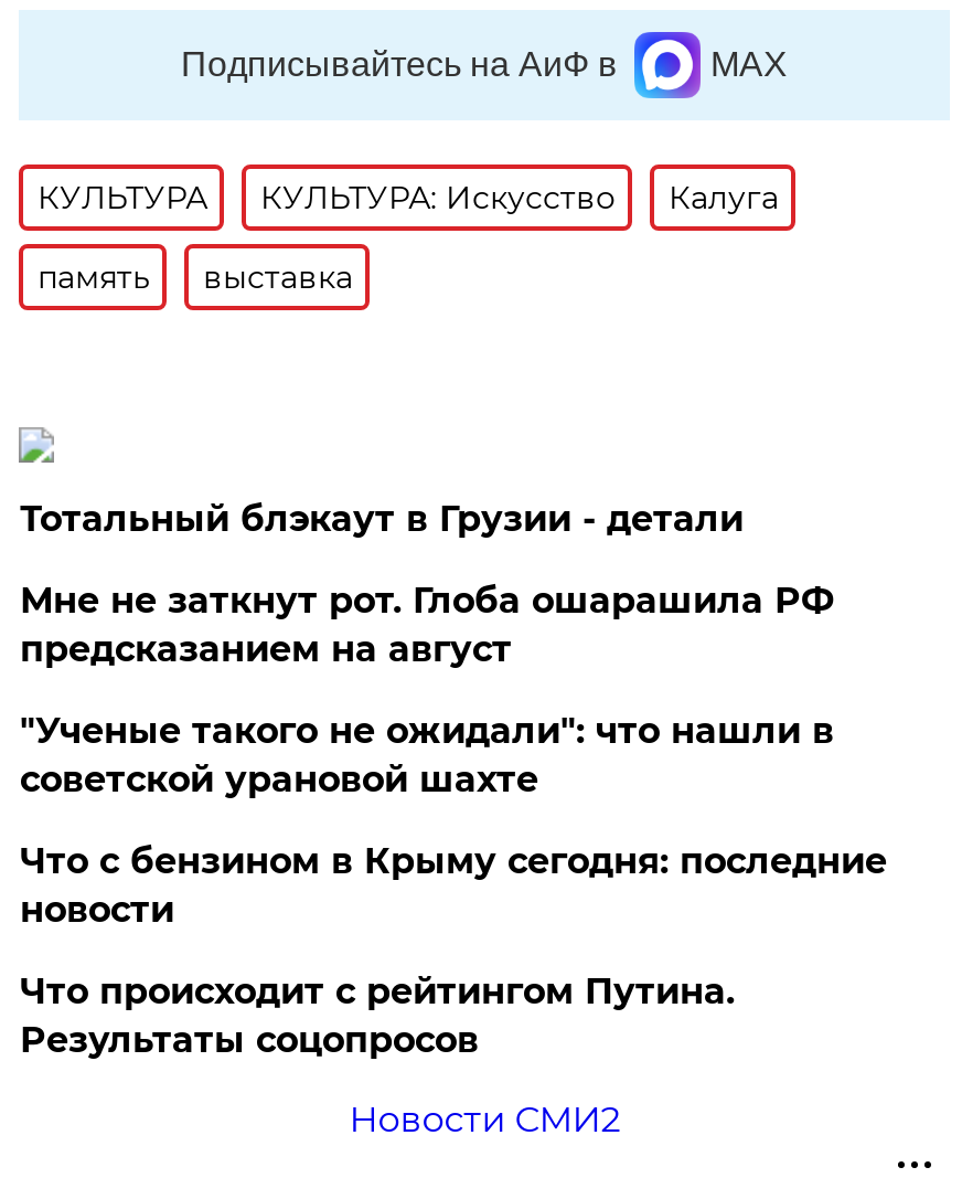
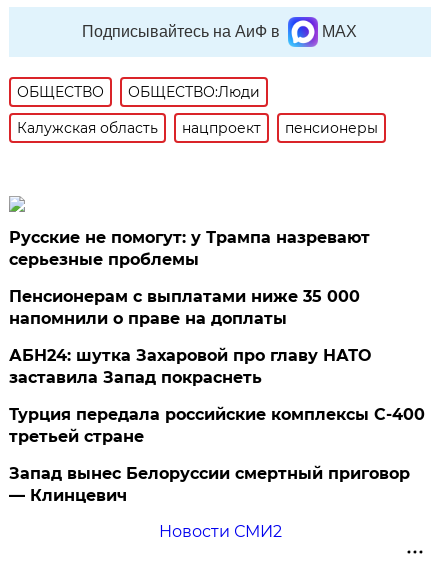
[37,178,779,217] КУЛЬТУРА | КУЛЬТУРА: Искусство | Калуга -> [17,83,260,101] ОБЩЕСТВО | ОБЩЕСТВО:Люди
[37,257,353,297] память | выставка -> [17,119,378,137] Калужская область | нацпроект | пенсионеры
[20,498,743,540] Тотальный блэкаут в Грузии - детали -> [9,228,370,269] Русские не помогут: у Трампа назревают | серьезные проблемы
[20,580,834,670] Мне не заткнут рот. Глоба ошарашила РФ | предсказанием на август -> [9,287,360,328] Пенсионерам с выплатами ниже 35 000 | напомнили о праве на доплаты
[20,710,834,800] "Ученые такого не ожидали": что нашли в | советской урановой шахте -> [9,346,371,387] АБН24: шутка Захаровой про главу НАТО | заставила Запад покраснеть
[20,840,887,931] Что с бензином в Крыму сегодня: последние | новости -> [9,405,425,446] Турция передала российские комплексы С-400 | третьей стране
[20,970,735,1061] Что происходит с рейтингом Путина. | Результаты соцопросов -> [9,464,410,505] Запад вынес Белоруссии смертный приговор | — Клинцевич

